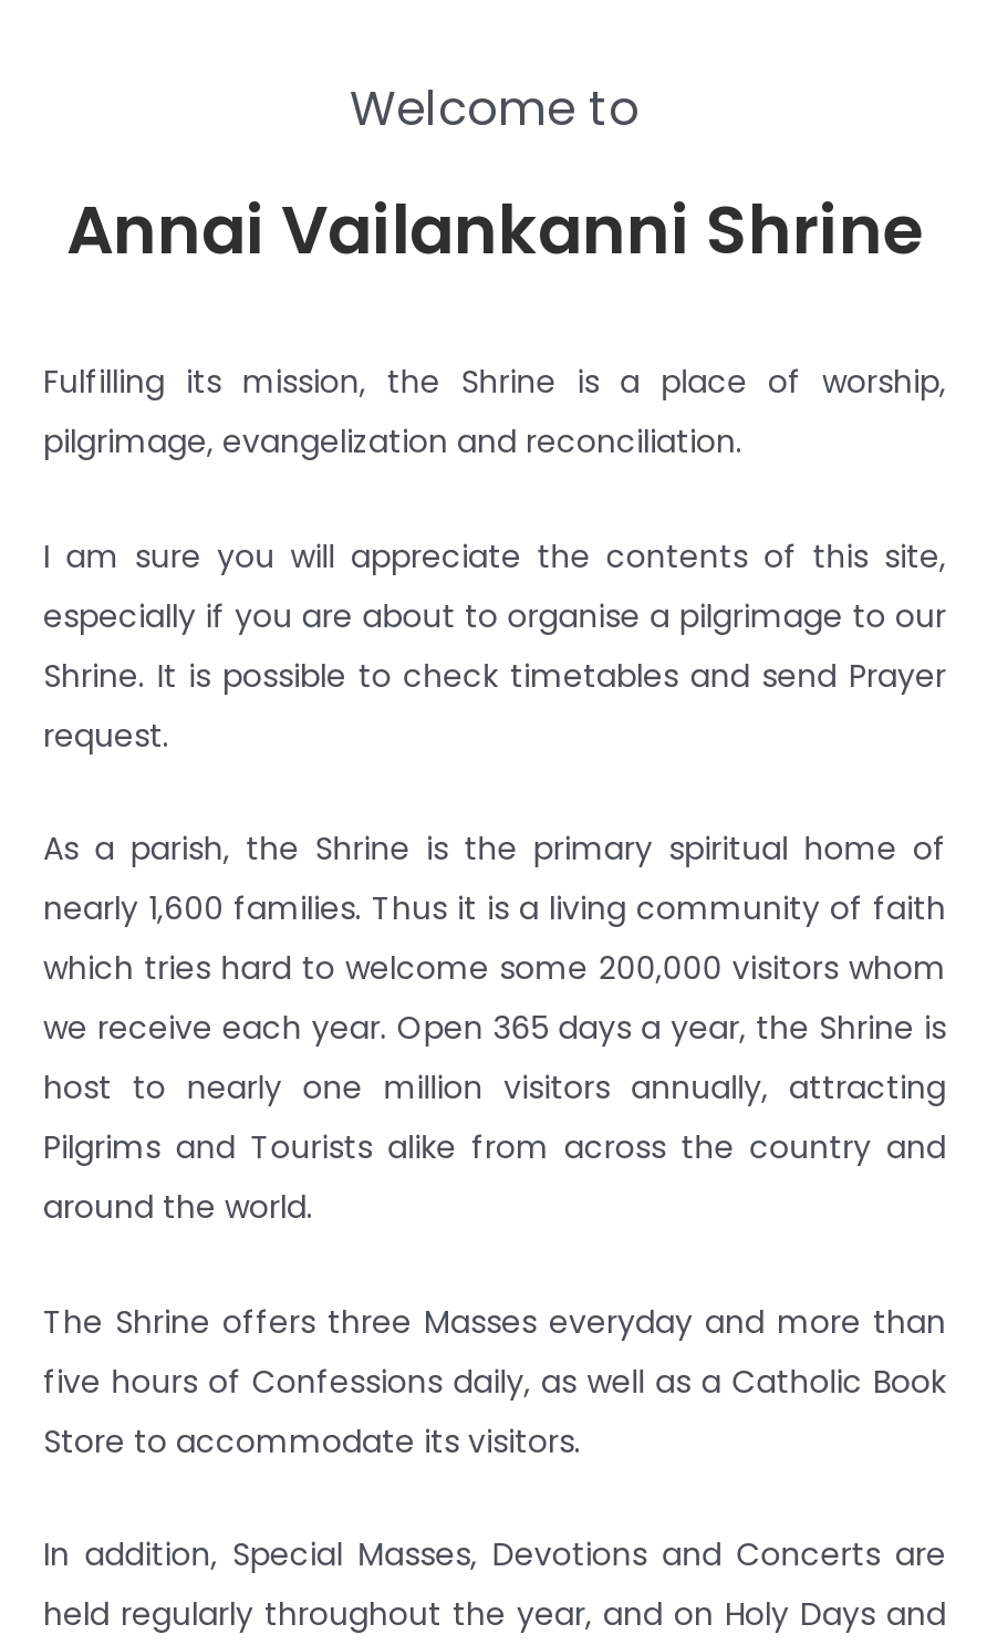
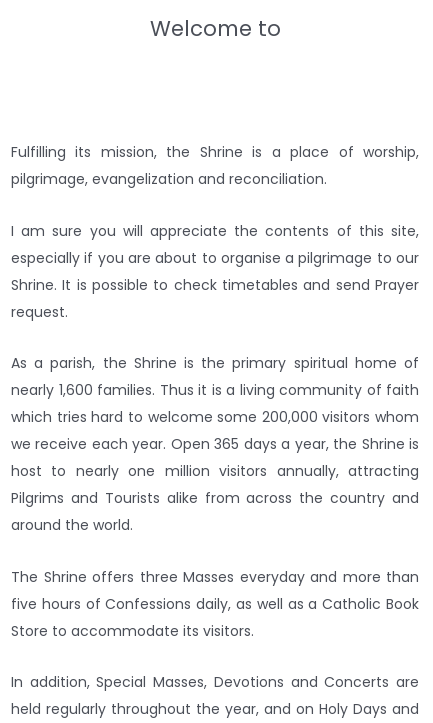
[66,185,923,278] Annai Vailankanni Shrine -> none

